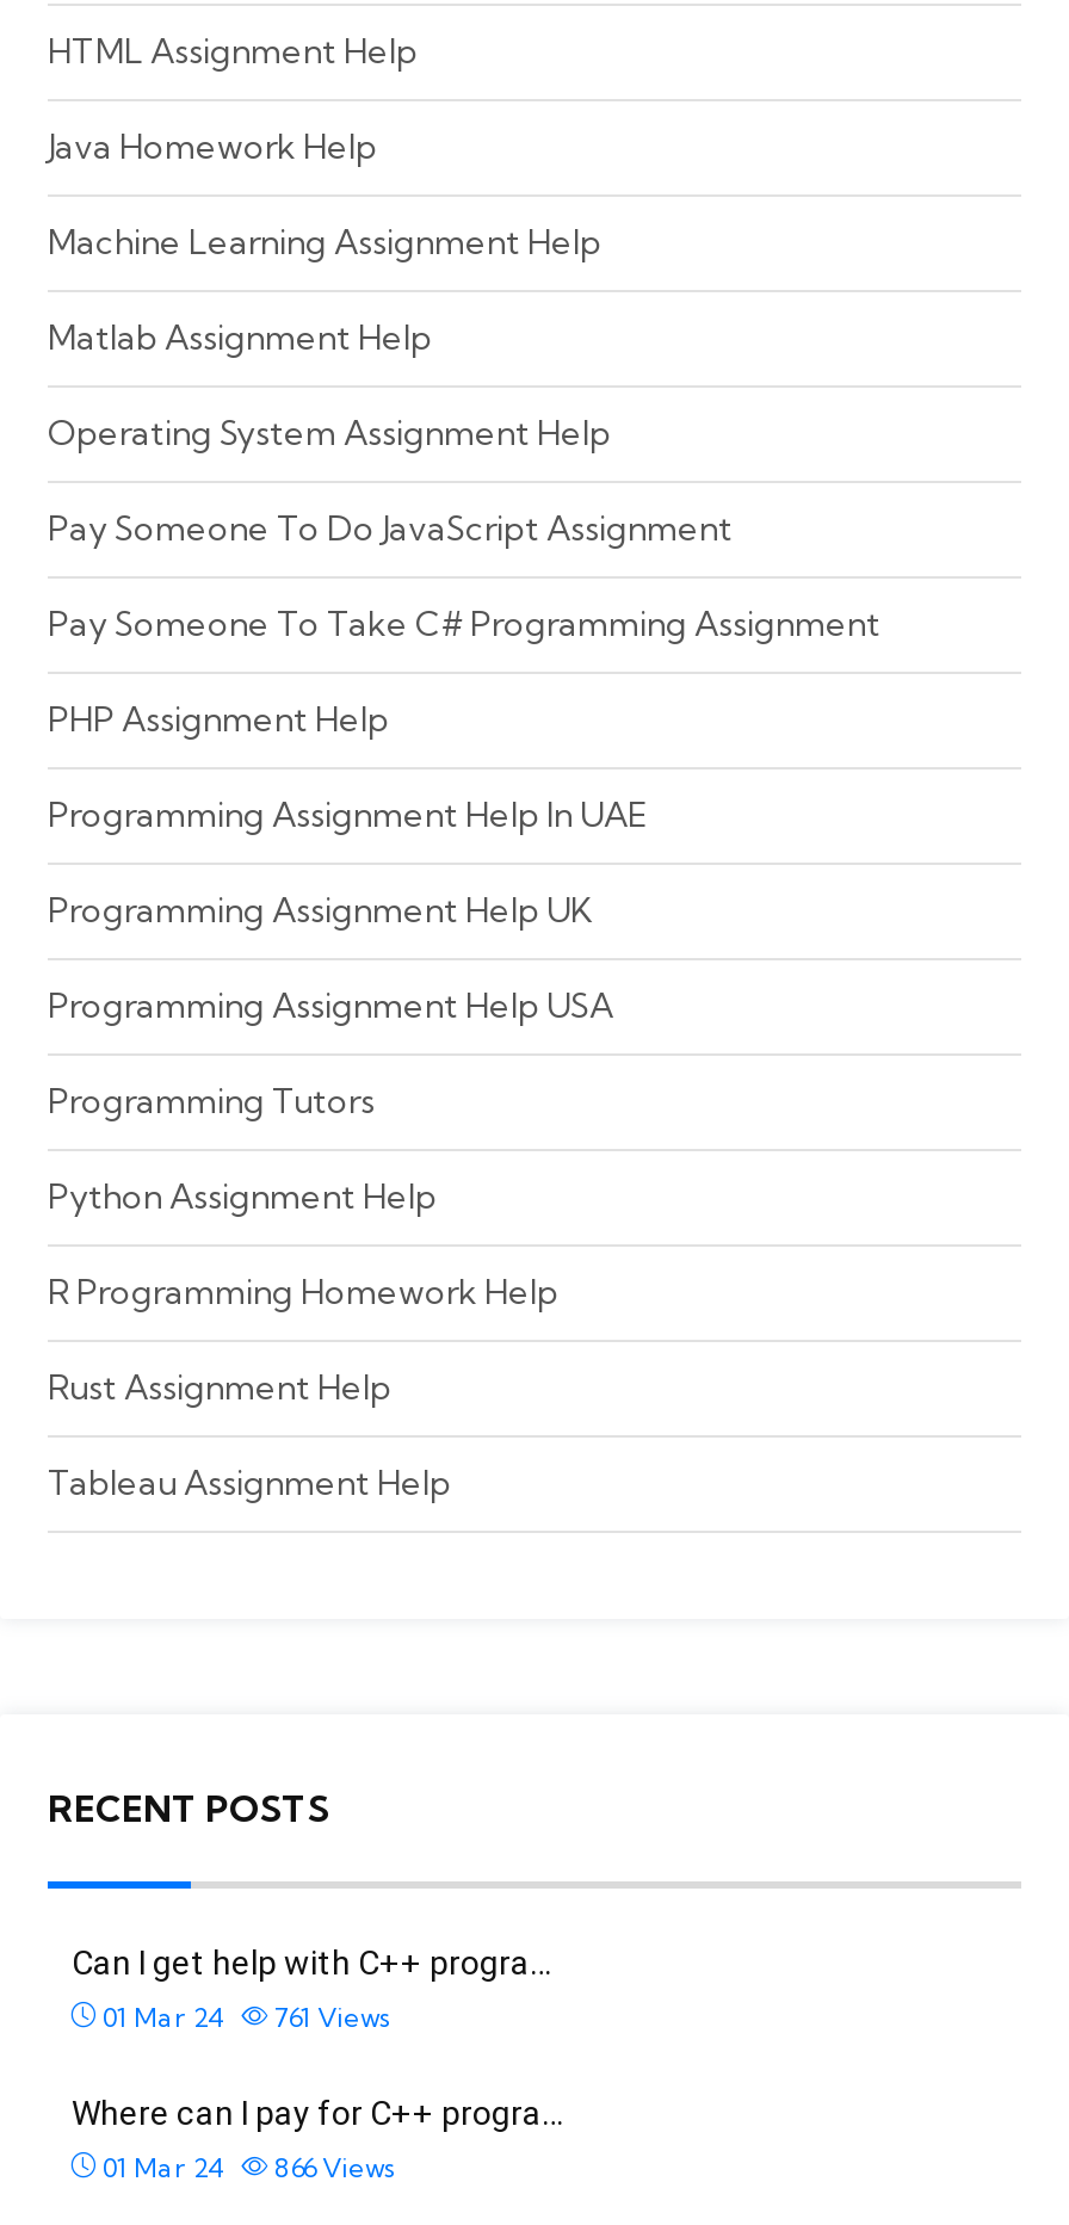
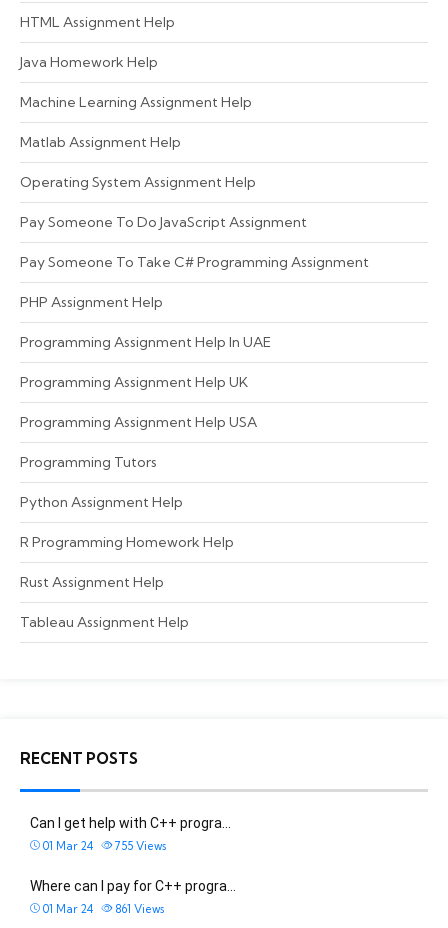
[103,2000,389,2033] 01 Mar 24 761 Views -> [43,839,166,853] 01 Mar 24 755 Views
[103,2150,394,2183] 01 Mar 24 866 Views -> [43,902,164,916] 01 Mar 24 861 Views

